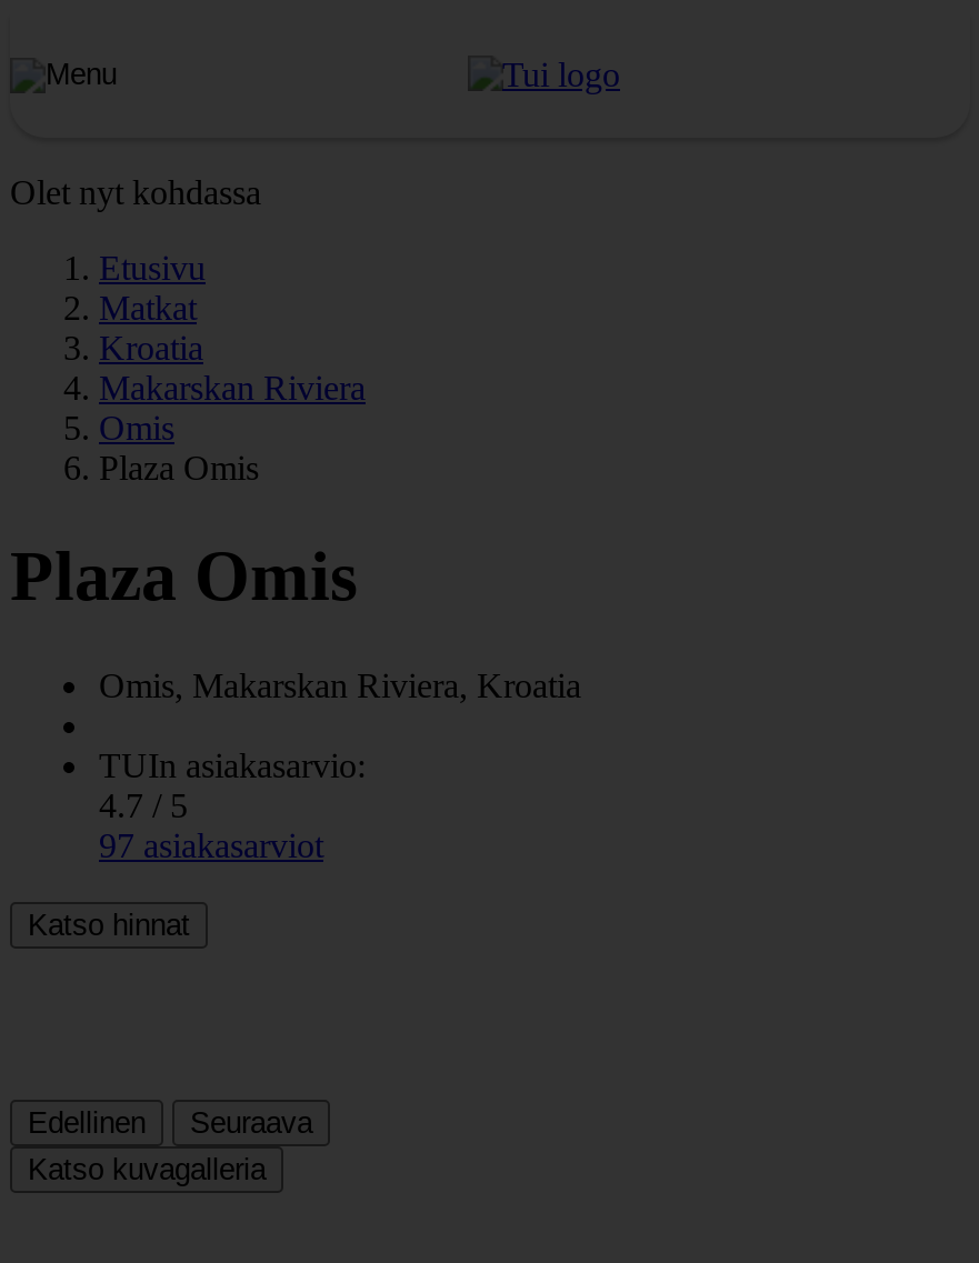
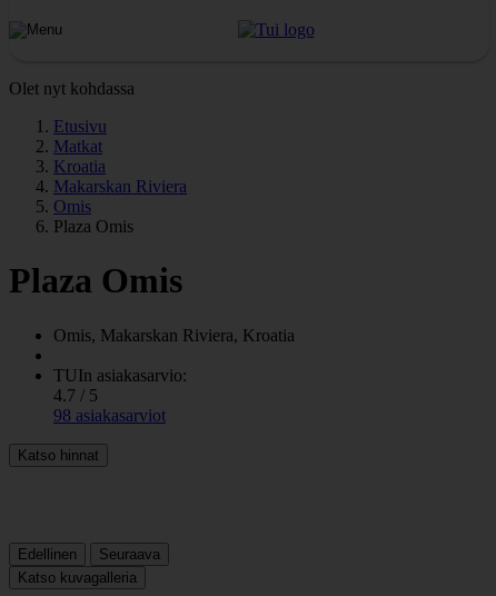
[99,826,323,864] 97 asiakasarviot -> [53,406,166,425] 98 asiakasarviot

